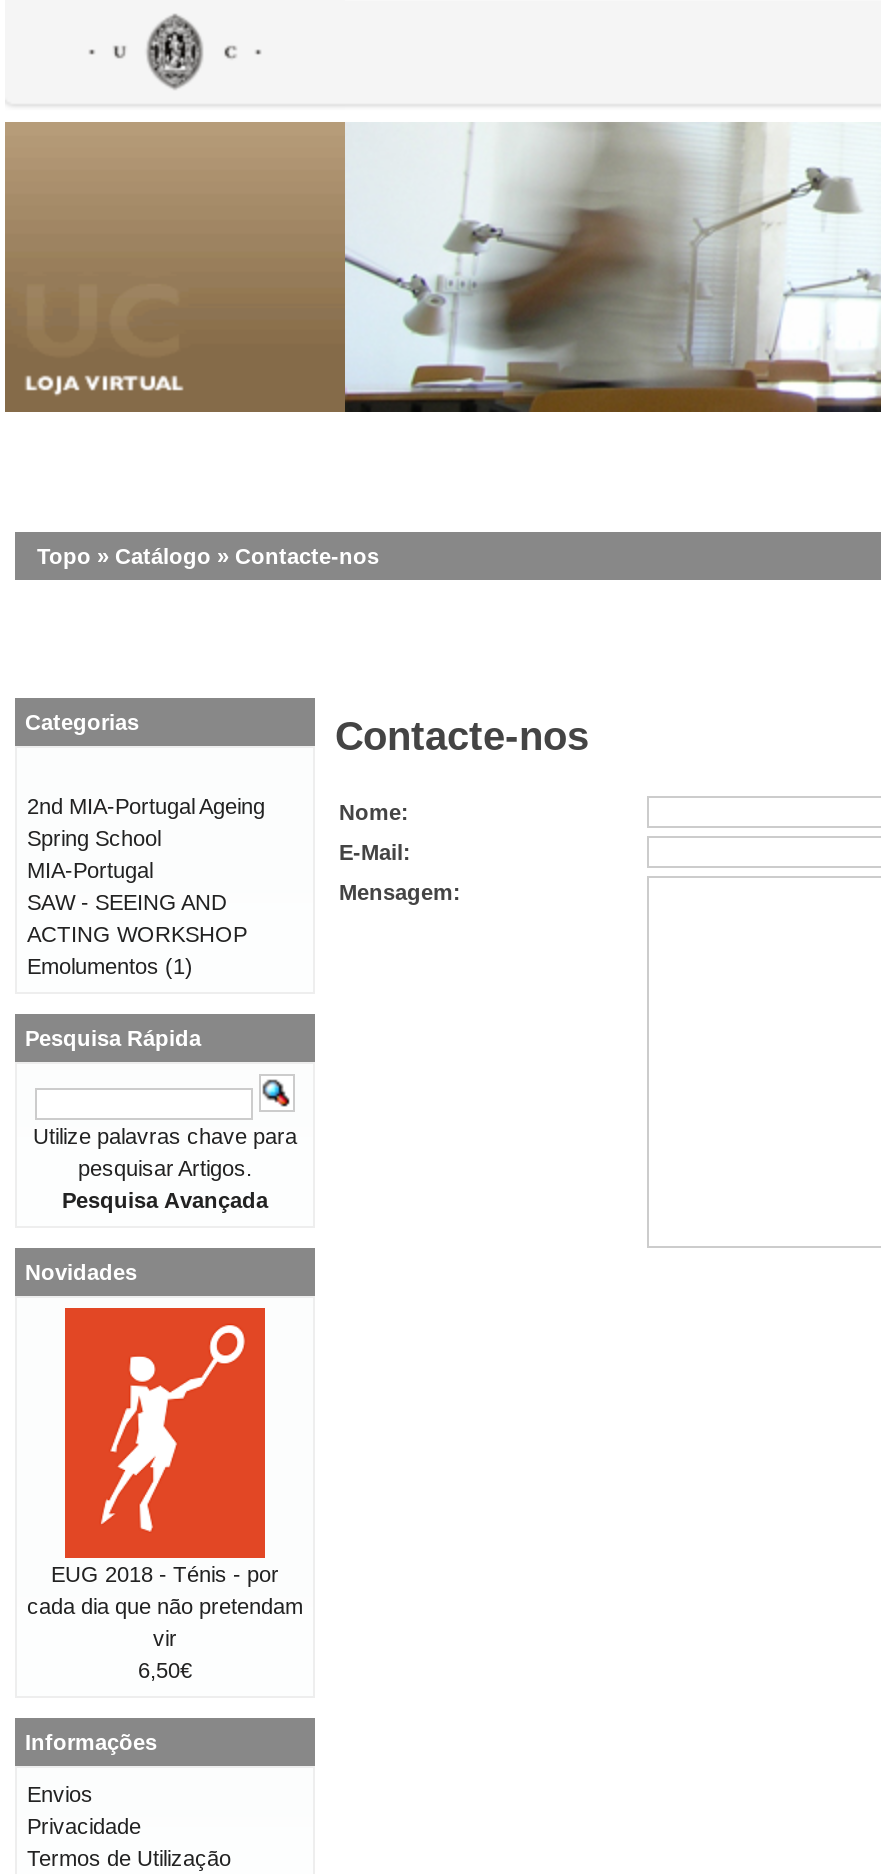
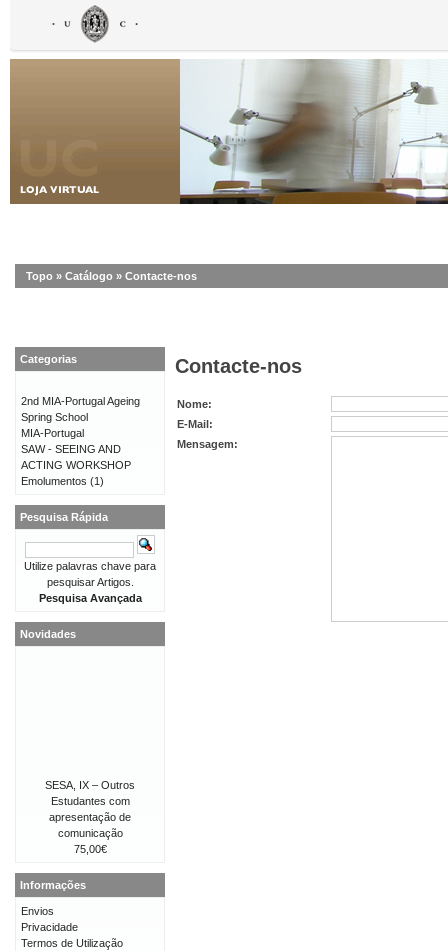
[63,1306,267,1516] [image] -> none
[27,1562,303,1682] EUG 2018 - Ténis - por | cada dia que não pretendam | vir | 6,50€ -> [45,779,135,855] SESA, IX – Outros | Estudantes com | apresentação de | comunicação | 75,00€

